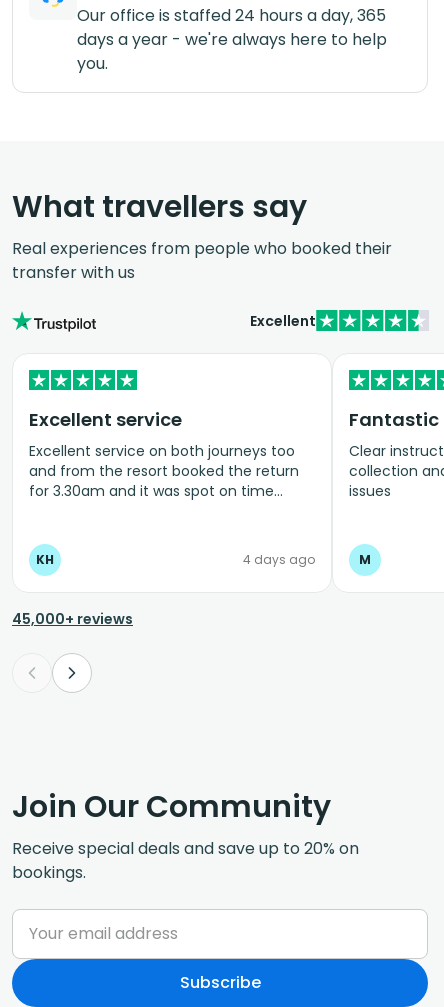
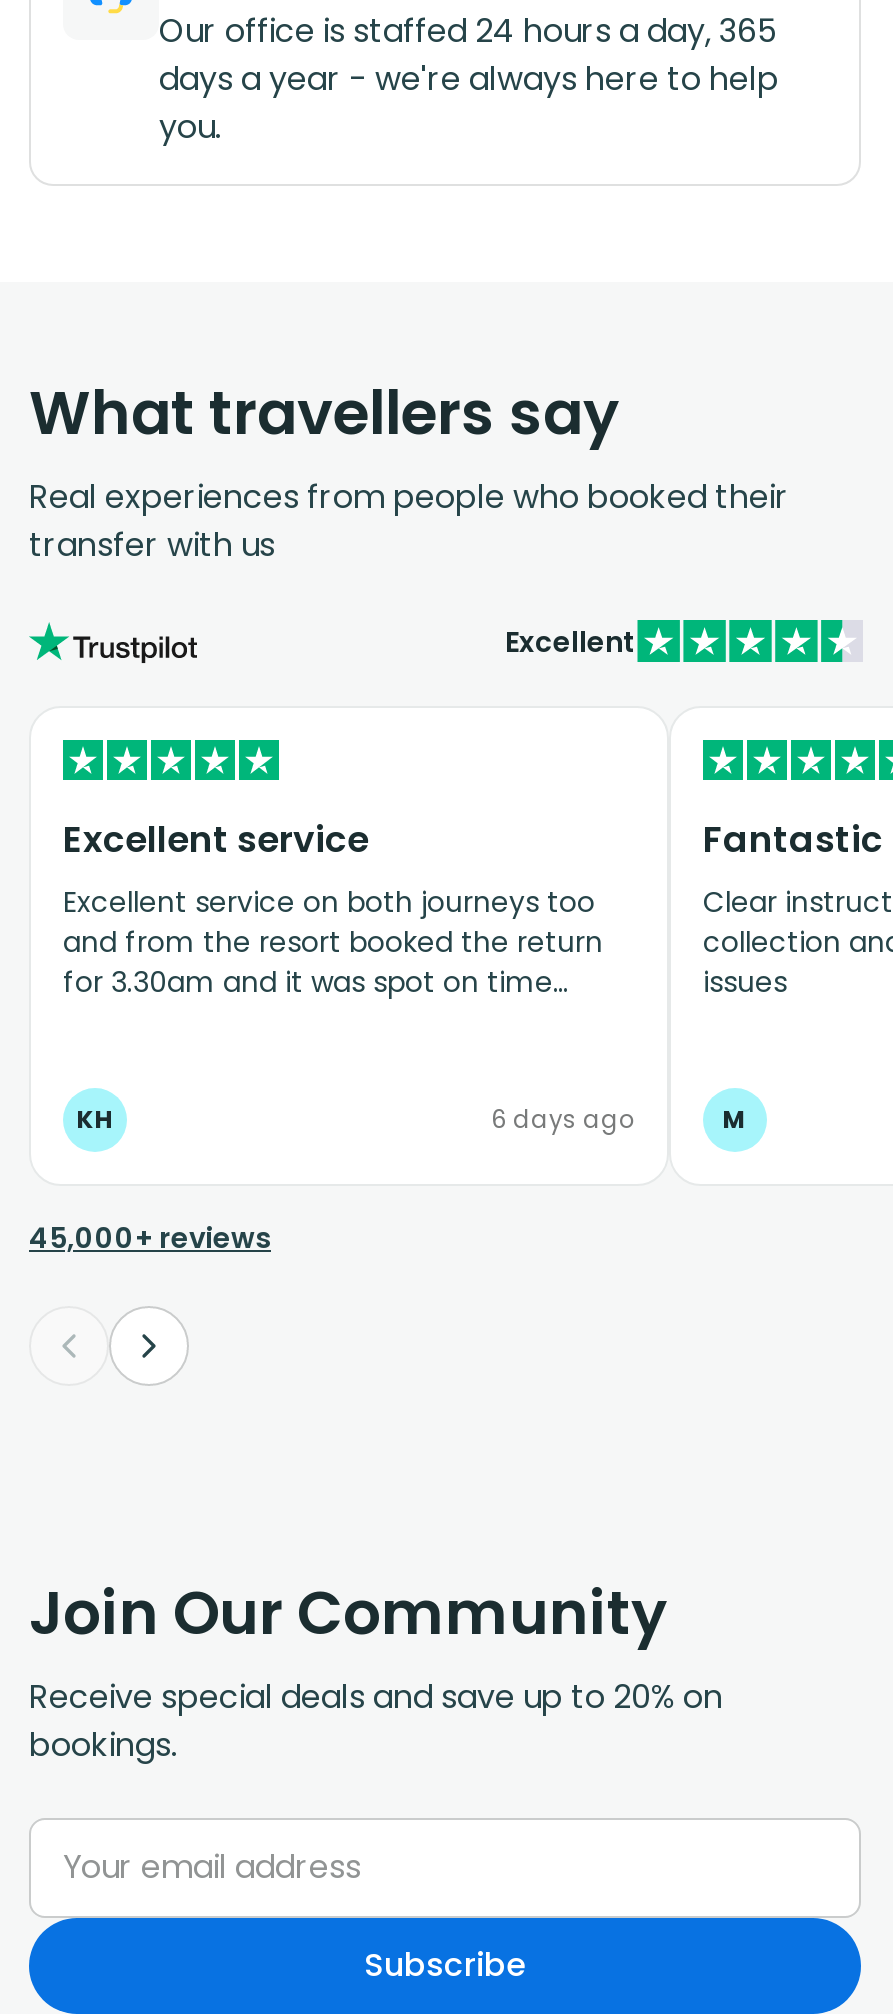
[243,551,315,568] 4 days ago -> [491,1102,635,1136] 6 days ago

